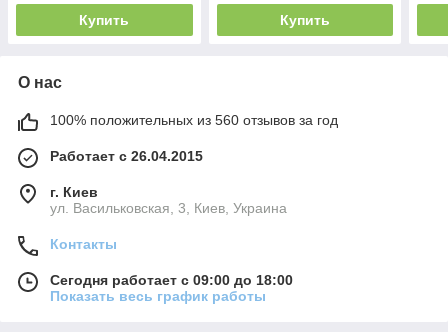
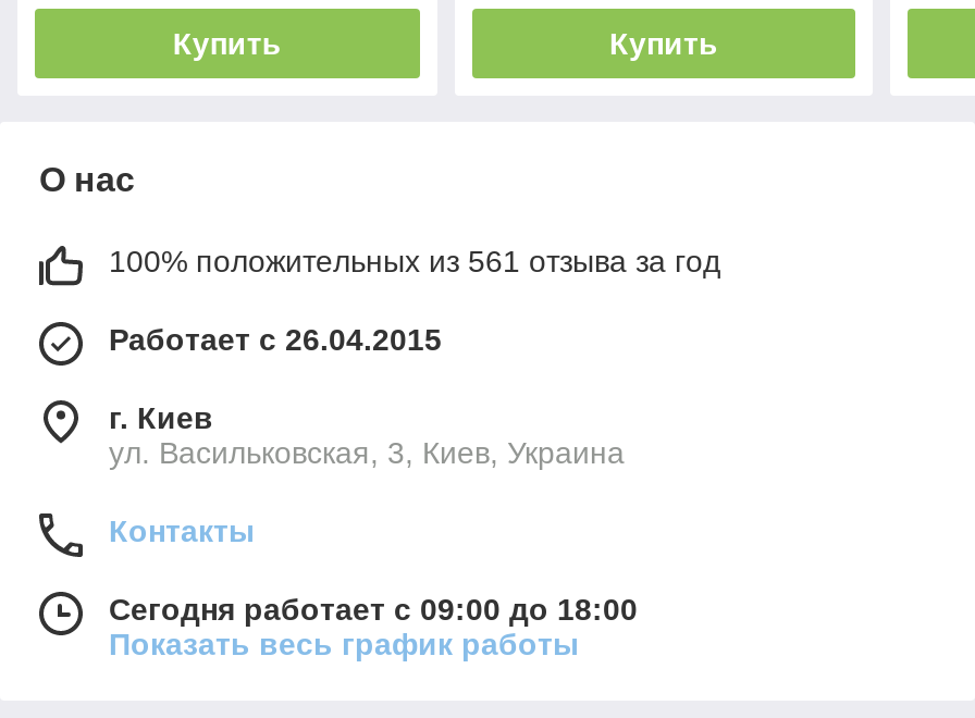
[50,112,338,128] 100% положительных из 560 отзывов за год -> [109,245,720,280] 100% положительных из 561 отзыва за год

